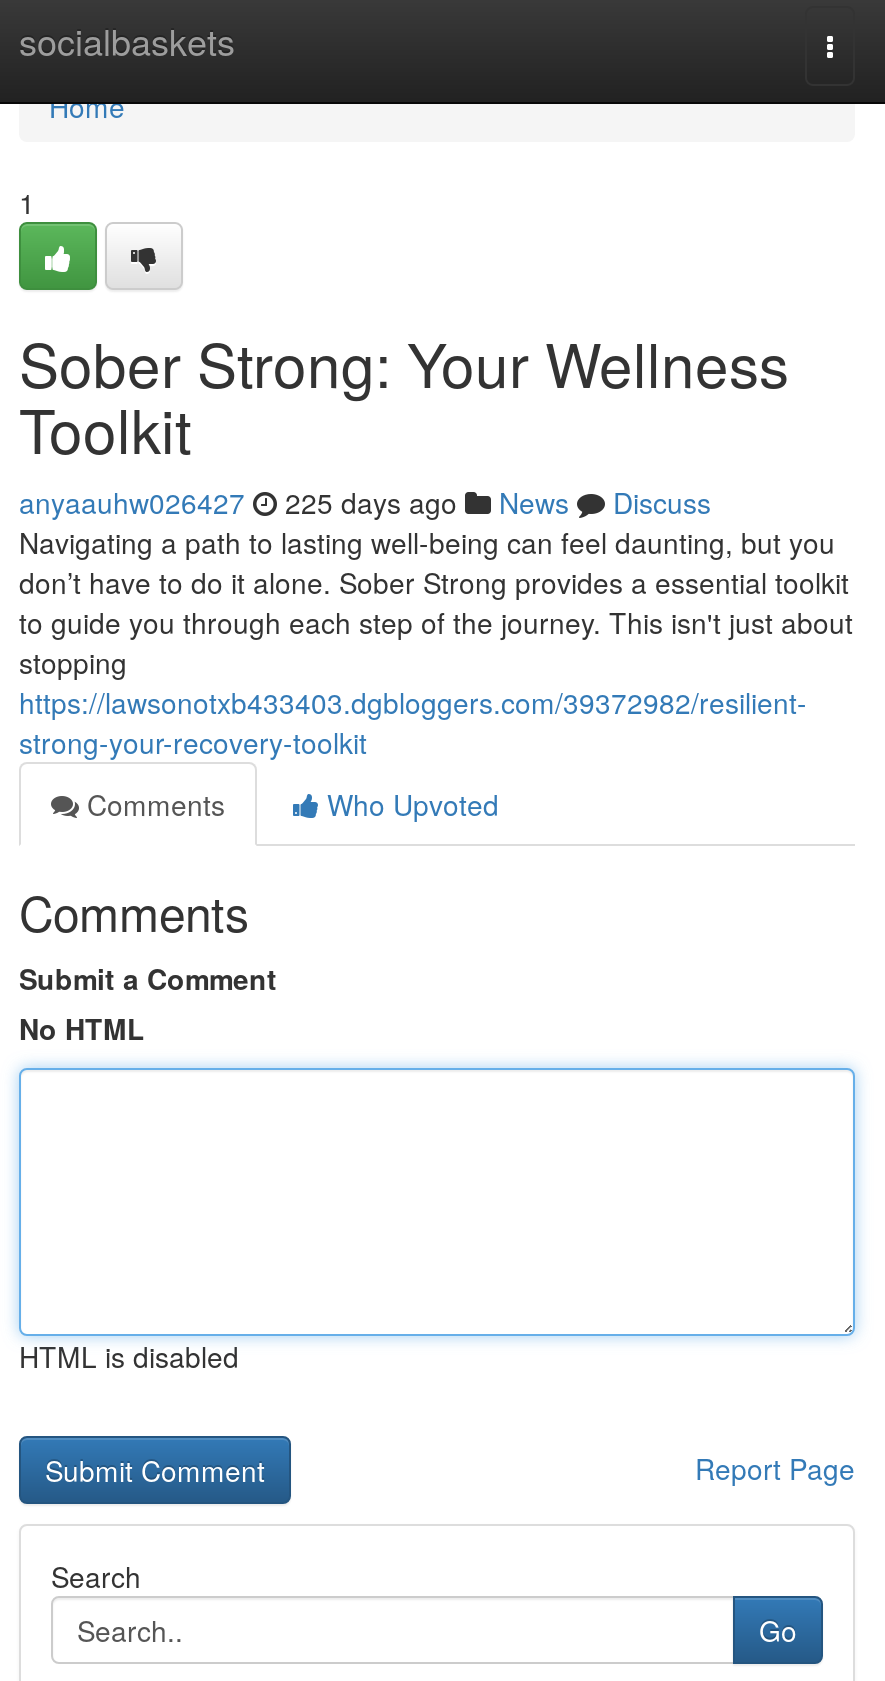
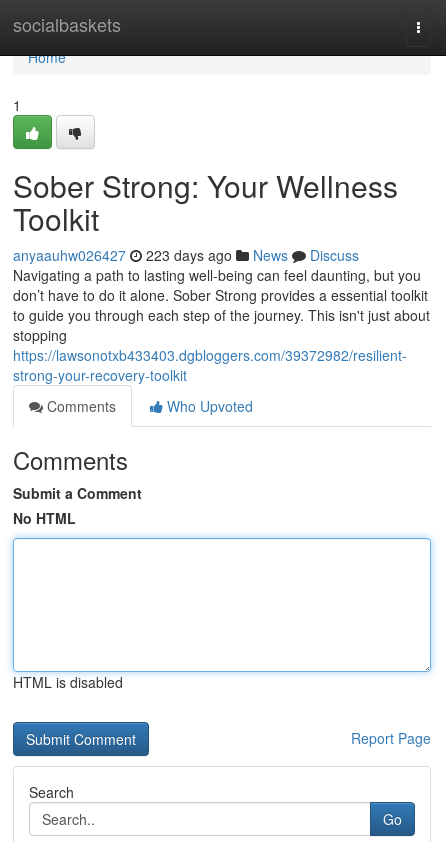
[19,482,711,522] anyaauhw026427 225 days ago News Discuss -> [13,245,359,265] anyaauhw026427 223 days ago News Discuss

